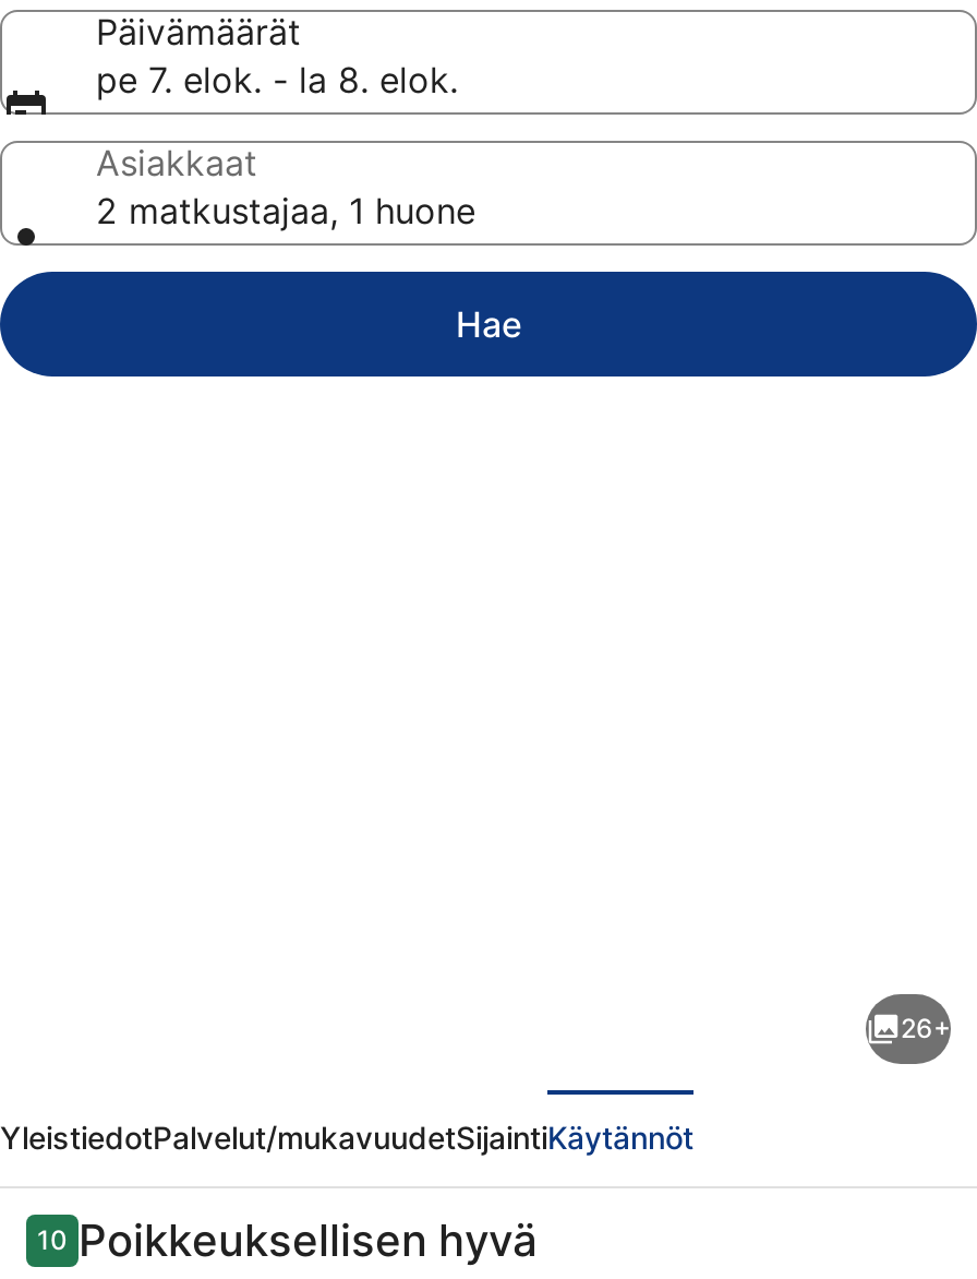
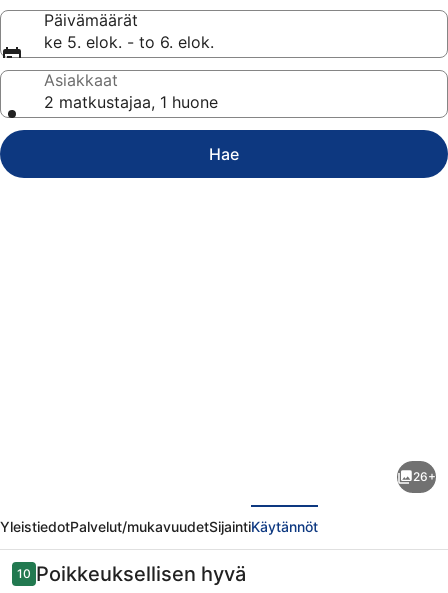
[96,58,458,101] pe 7. elok. - la 8. elok. -> [44,32,214,52] ke 5. elok. - to 6. elok.

